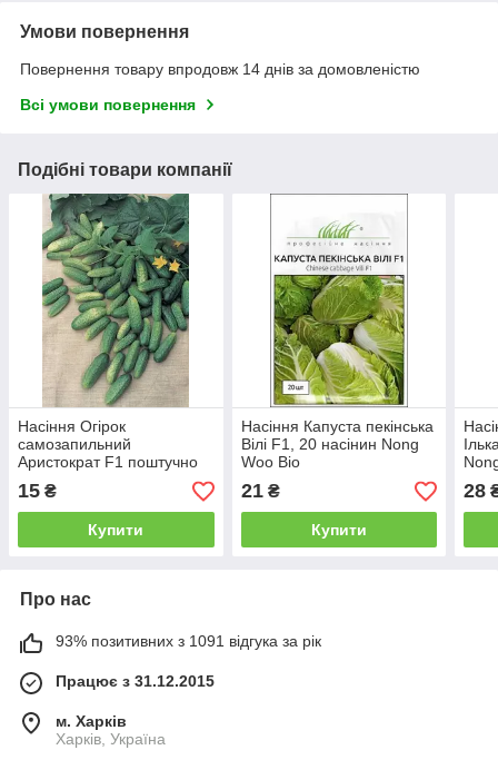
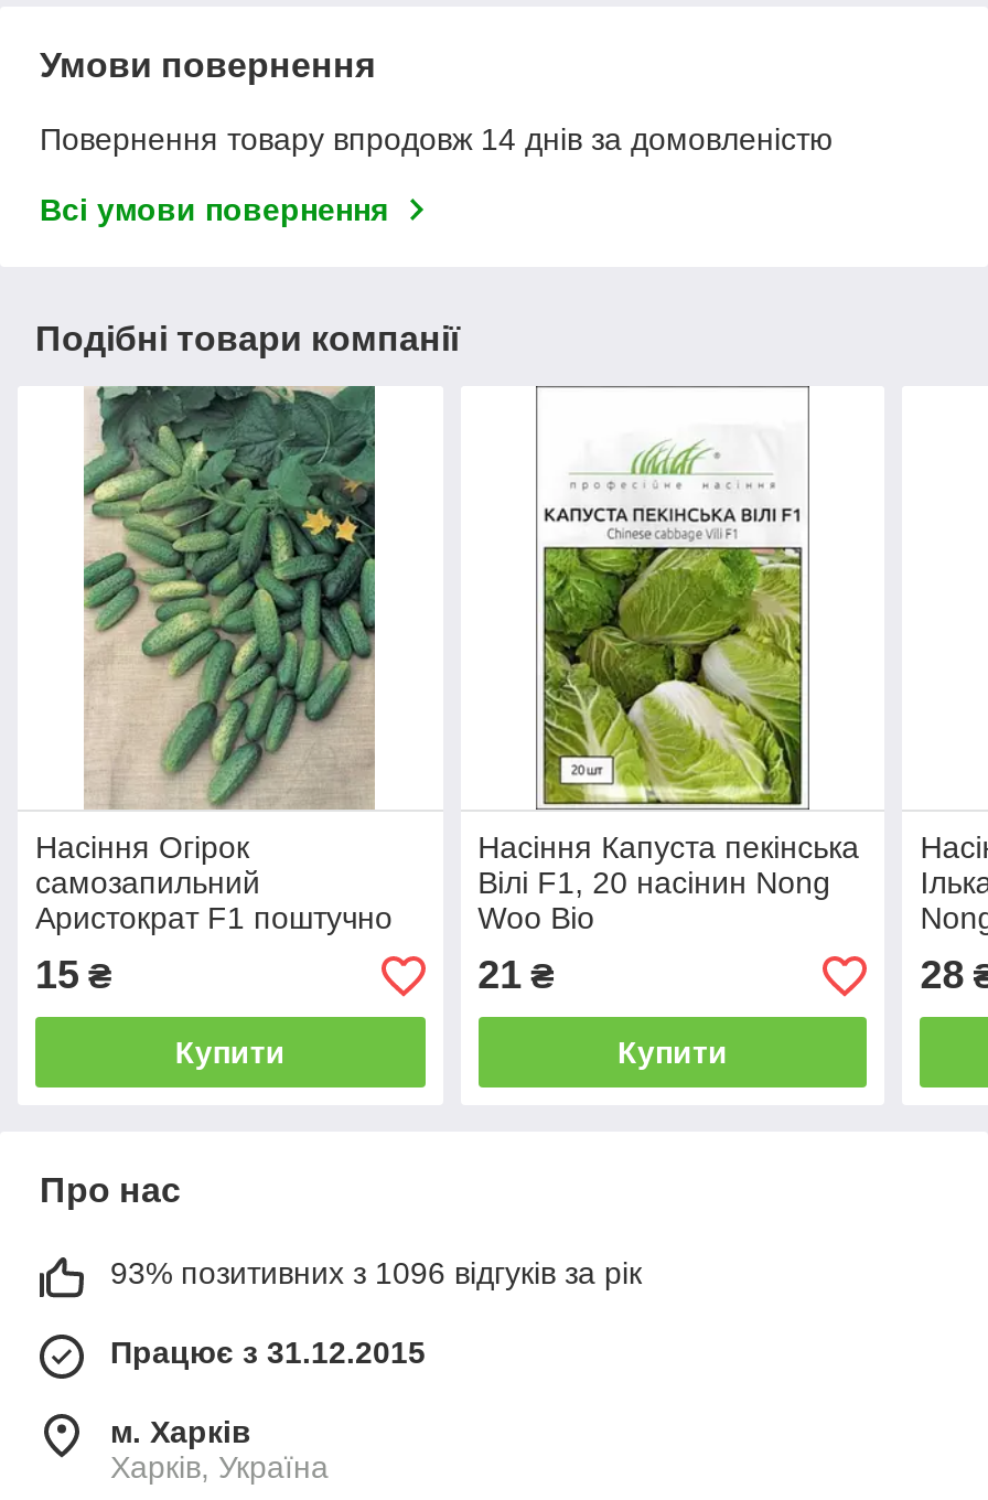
[56,632,321,650] 93% позитивних з 1091 відгука за рік -> [110,1256,642,1291] 93% позитивних з 1096 відгуків за рік

